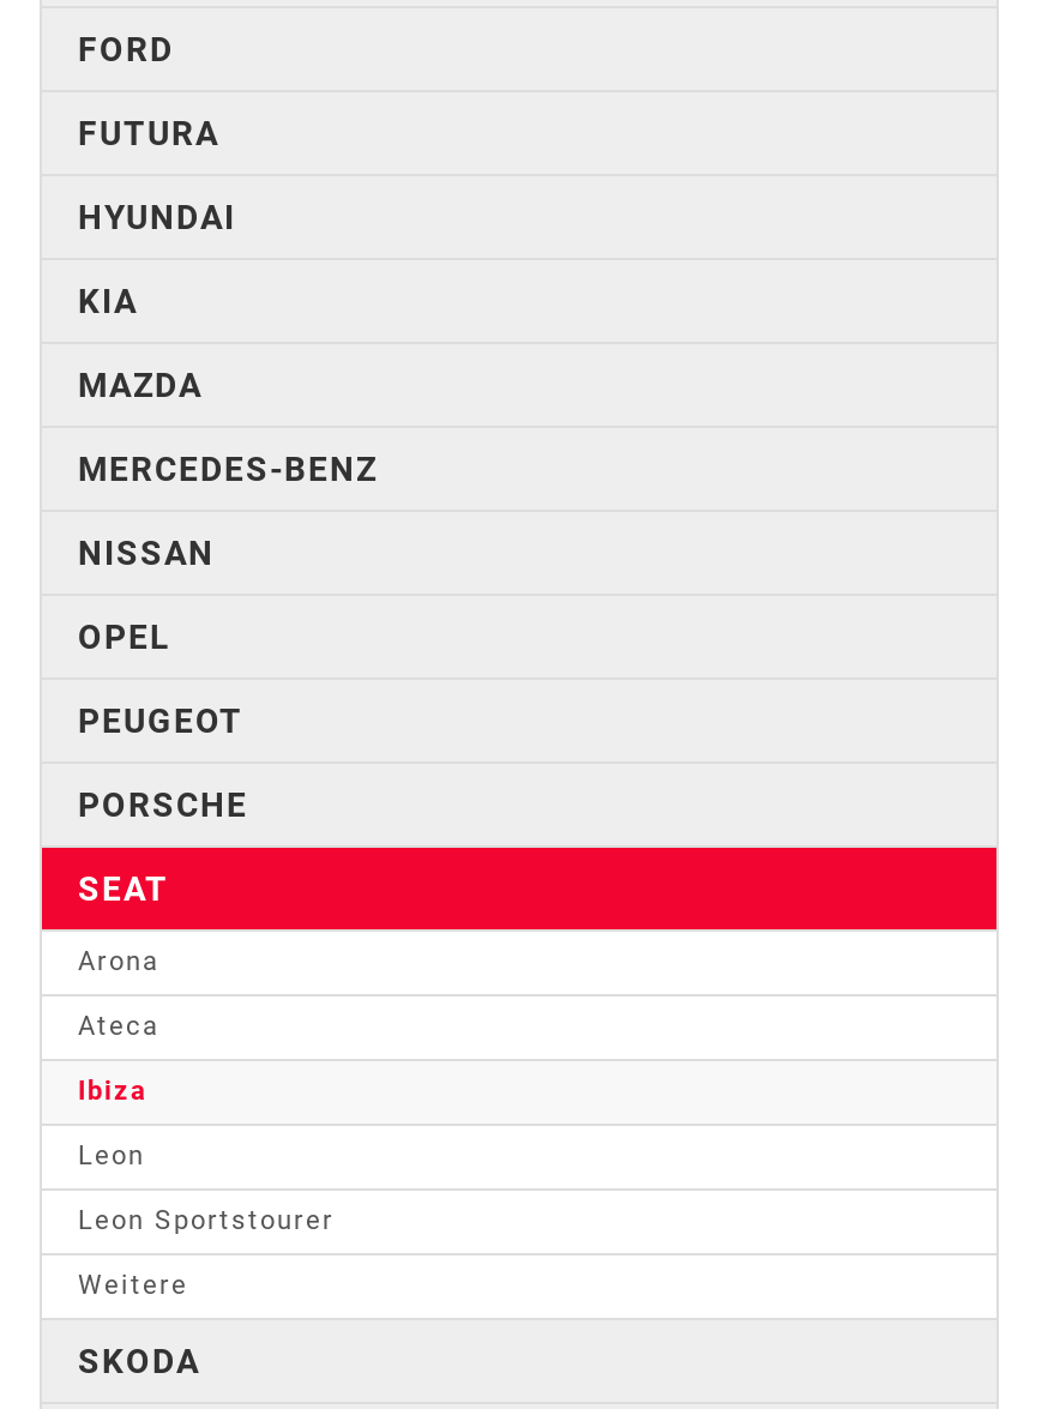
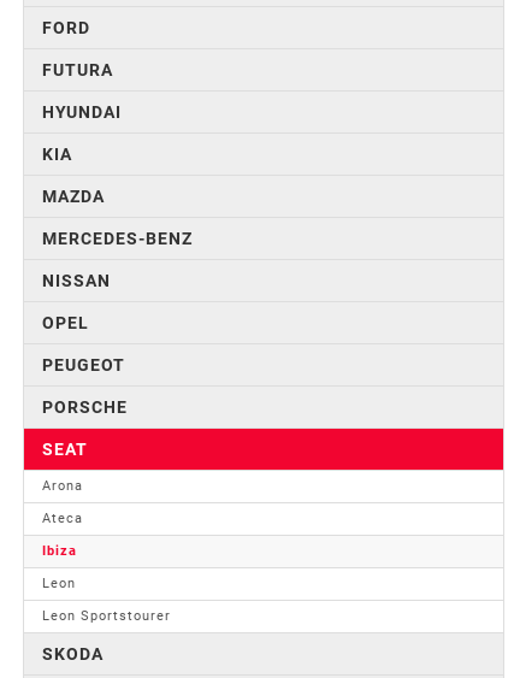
[78,1270,188,1301] Weitere -> none

